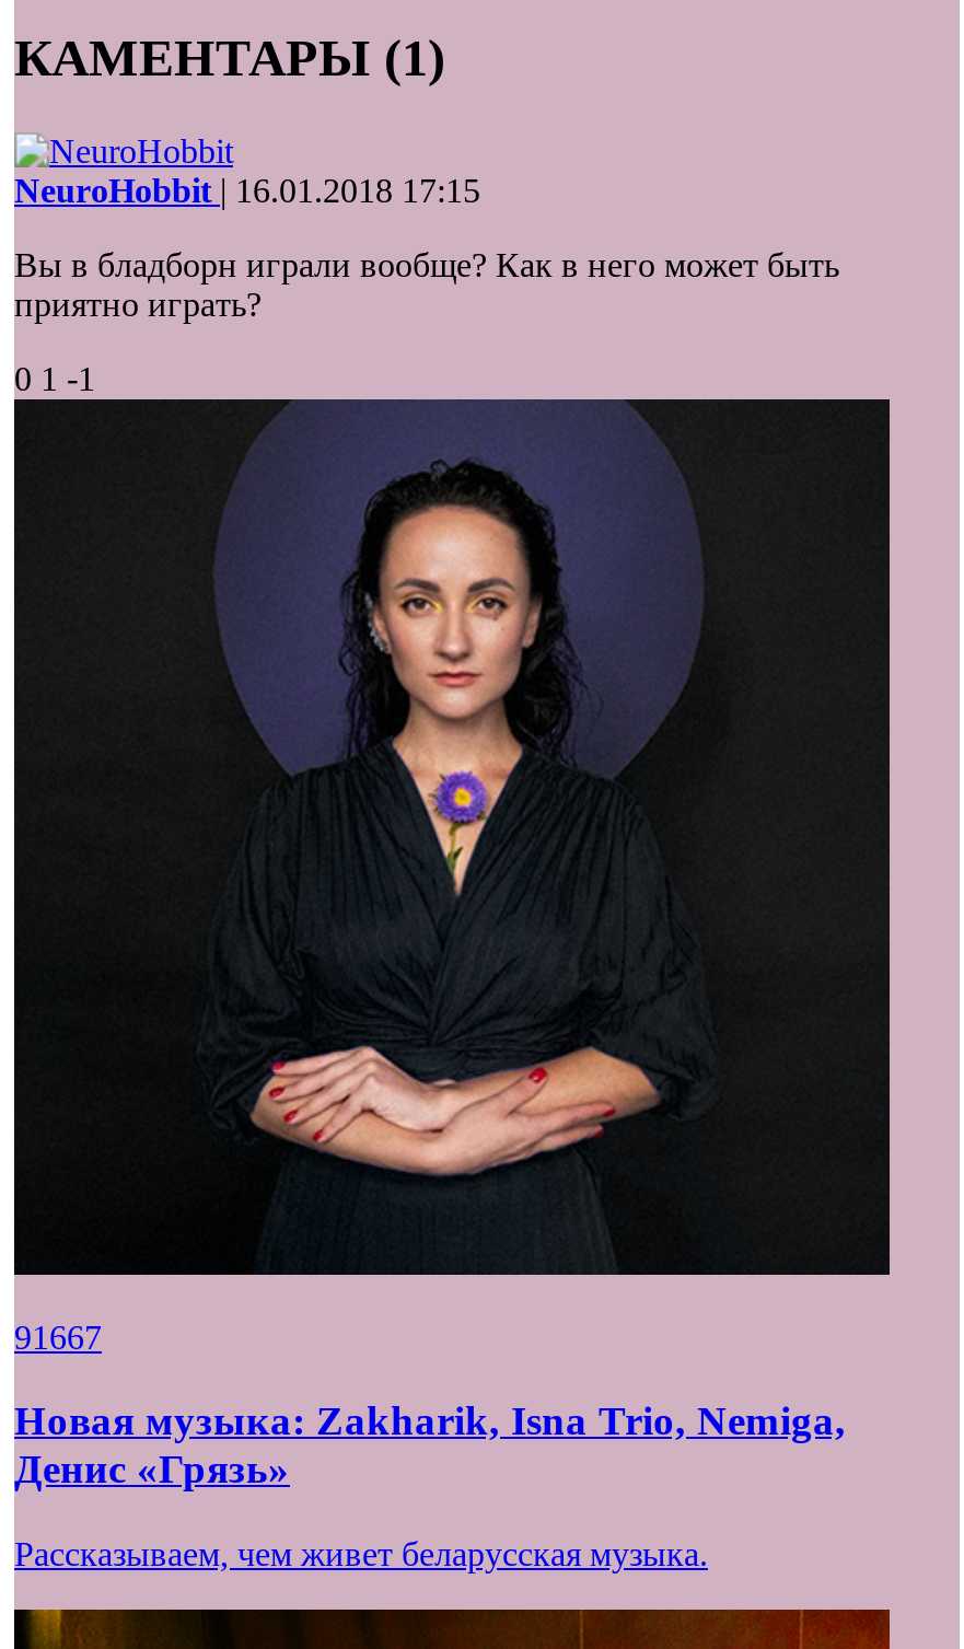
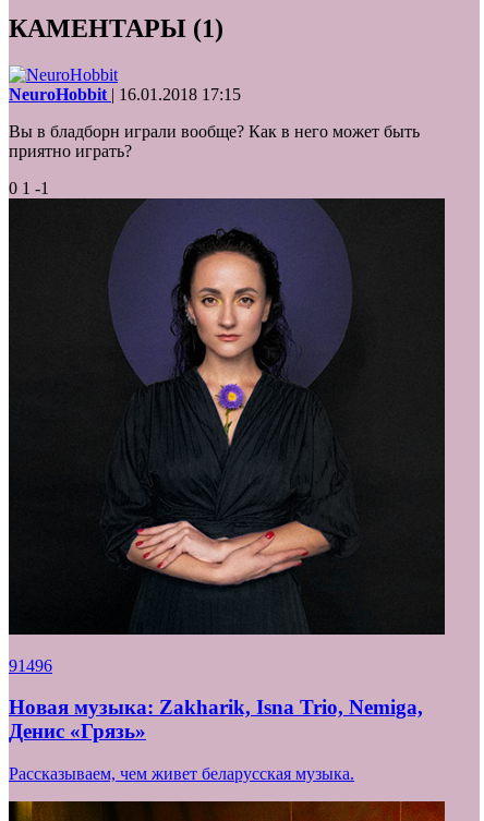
[14,1318,102,1355] 91667 -> [9,656,52,674] 91496

